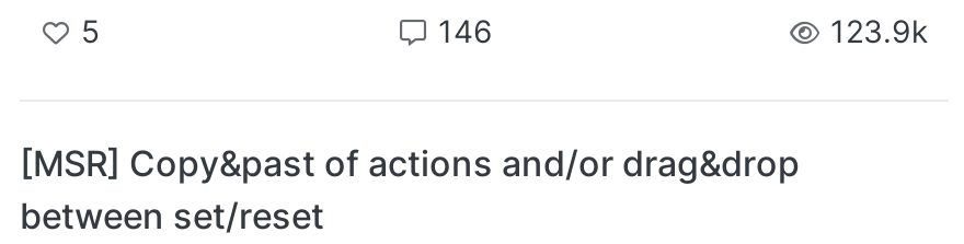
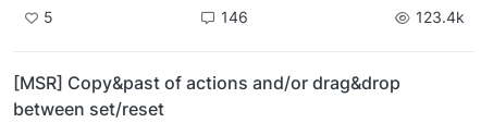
[822,12,929,49] 123.9k -> [411,8,465,26] 123.4k

